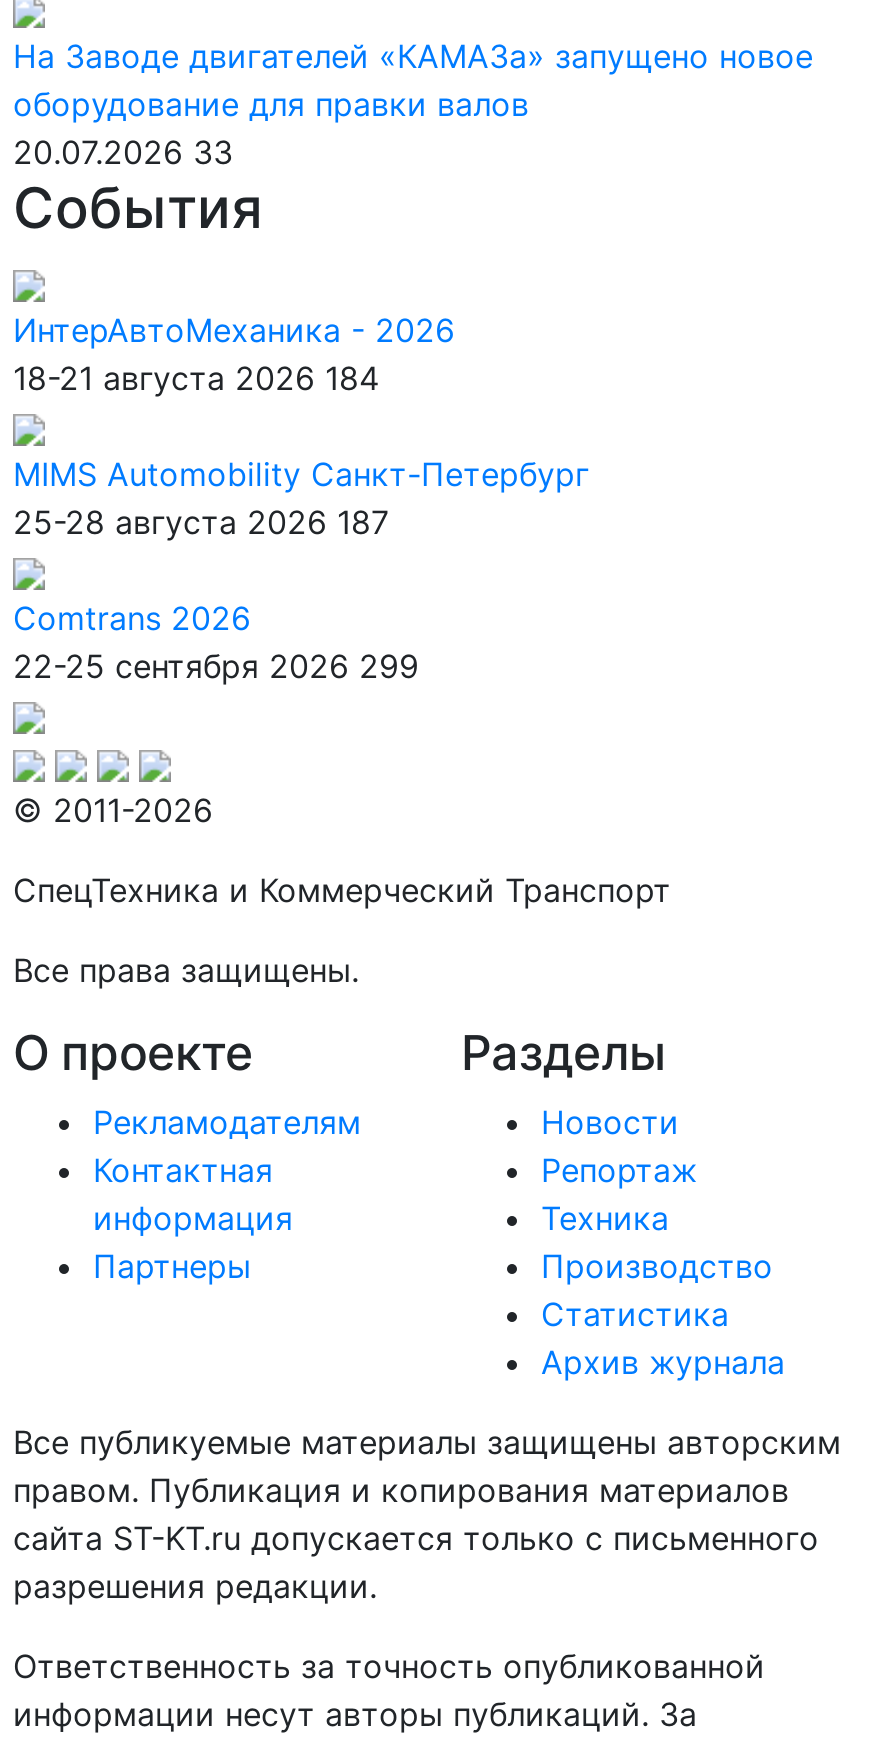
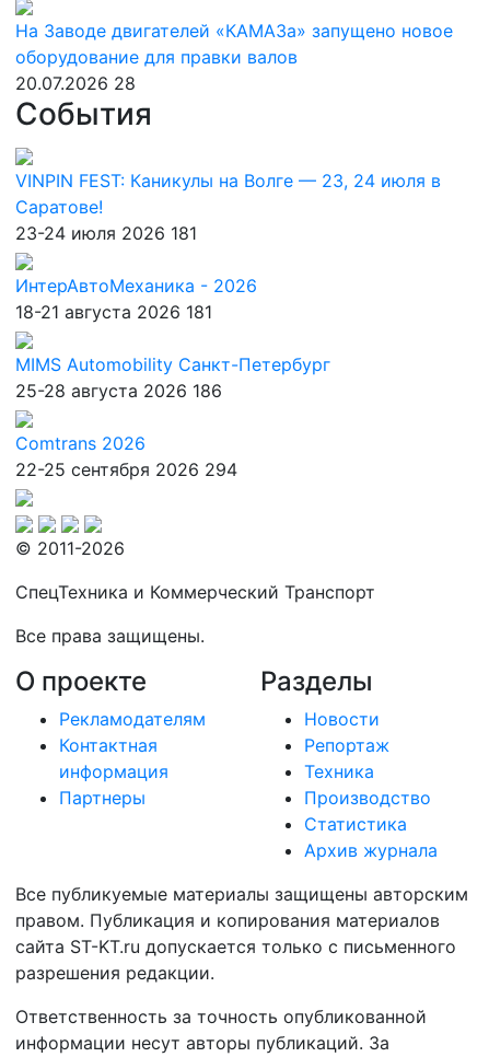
[13,132,233,172] 20.07.2026 33 -> [15,72,136,94] 20.07.2026 28
none -> [15,170,441,244] VINPIN FEST: Каникулы на Волге — 23, 24 июля в | Саратове! | 23-24 июля 2026 181
[13,358,379,398] 18-21 августа 2026 184 -> [15,301,212,323] 18-21 августа 2026 181
[13,502,389,542] 25-28 августа 2026 187 -> [15,380,222,402] 25-28 августа 2026 186
[13,646,419,686] 22-25 сентября 2026 299 -> [15,459,237,480] 22-25 сентября 2026 294

